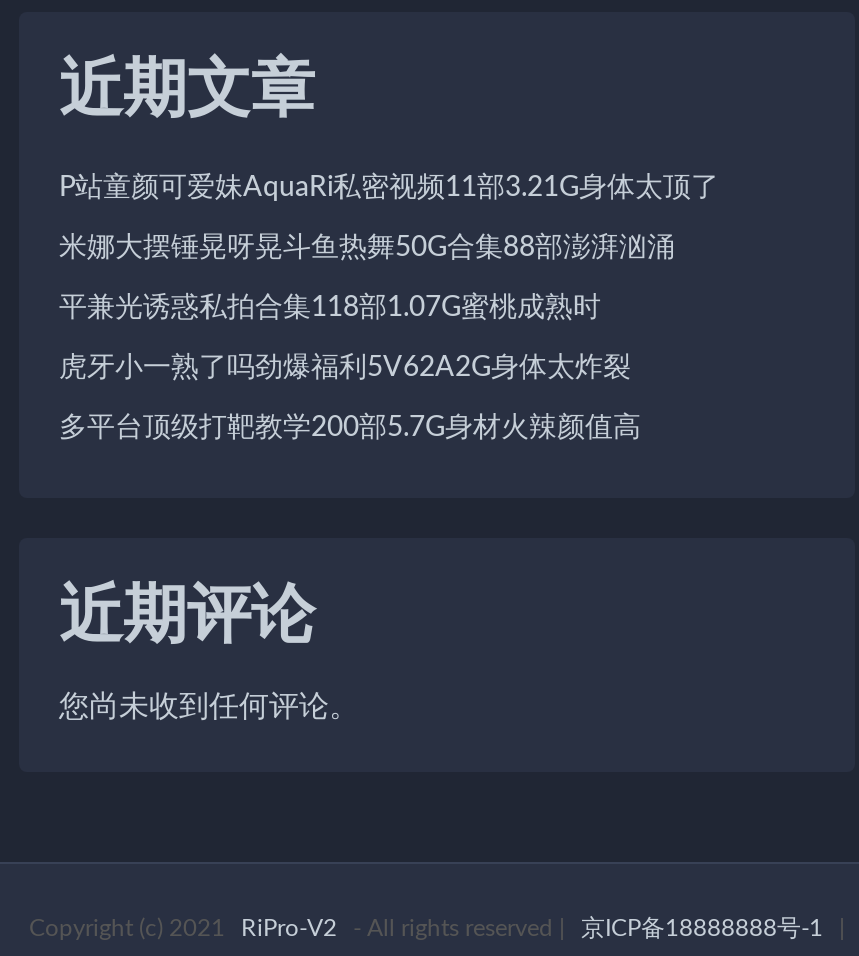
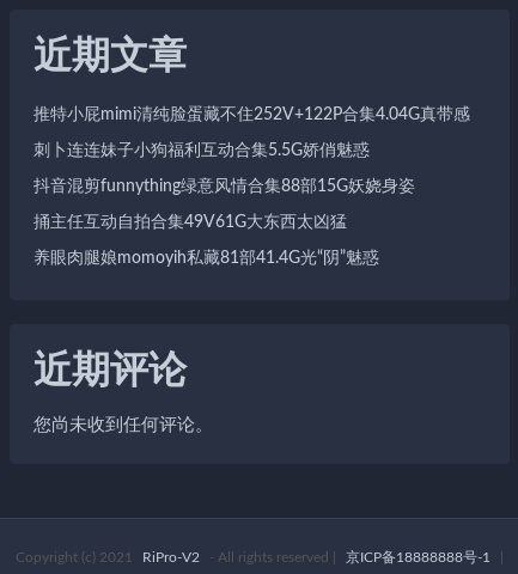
[59,174,719,202] P站童颜可爱妹AquaRi私密视频11部3.21G身体太顶了 -> [33,107,470,123] 推特小屁mimi清纯脸蛋藏不住252V+122P合集4.04G真带感
[59,234,675,262] 米娜大摆锤晃呀晃斗鱼热舞50G合集88部澎湃汹涌 -> [33,142,370,159] 刺卜连连妹子小狗福利互动合集5.5G娇俏魅惑
[59,294,601,322] 平兼光诱惑私拍合集118部1.07G蜜桃成熟时 -> [33,178,415,195] 抖音混剪funnything绿意风情合集88部15G妖娆身姿
[59,354,631,382] 虎牙小一熟了吗劲爆福利5V62A2G身体太炸裂 -> [33,214,347,231] 捅主任互动自拍合集49V61G大东西太凶猛
[59,414,641,442] 多平台顶级打靶教学200部5.7G身材火辣颜值高 -> [33,250,379,267] 养眼肉腿娘momoyih私藏81部41.4G光“阴”魅惑

